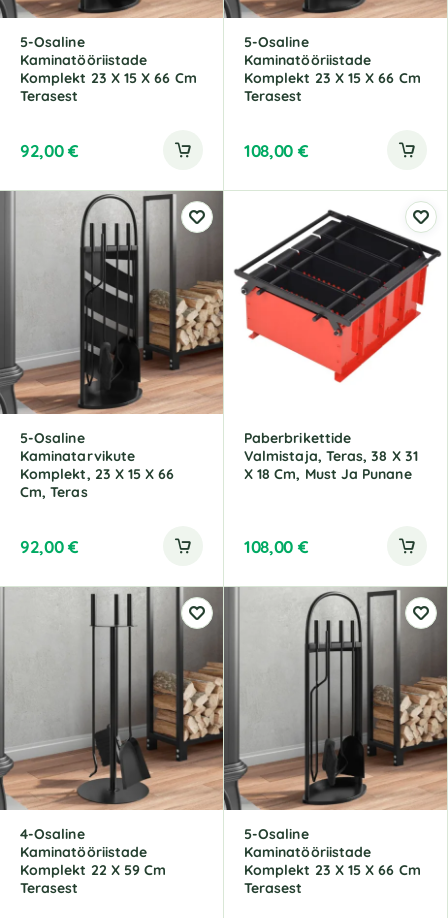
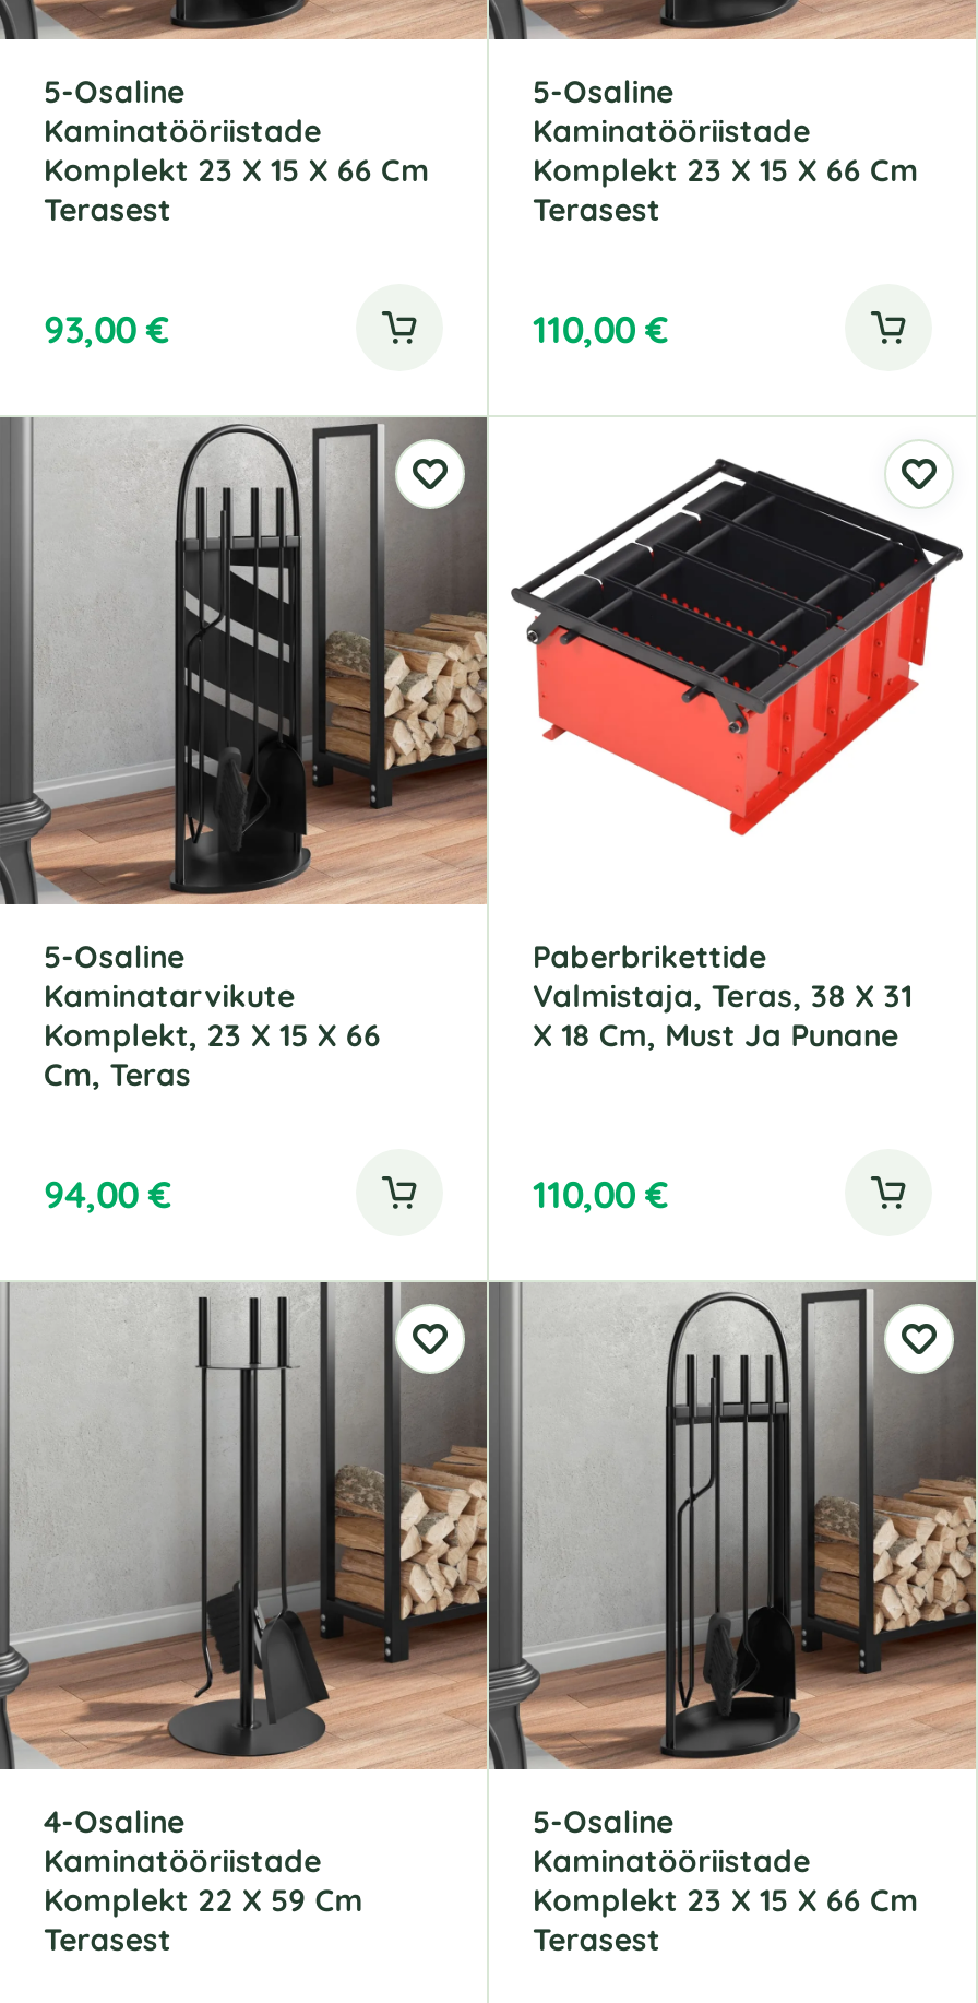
[20,139,79,160] 92,00 € -> [44,305,169,351] 93,00 €
[244,139,308,160] 108,00 € -> [533,305,669,351] 110,00 €
[20,535,79,556] 92,00 € -> [44,1170,172,1216] 94,00 €
[244,535,308,556] 108,00 € -> [533,1170,669,1216] 110,00 €

